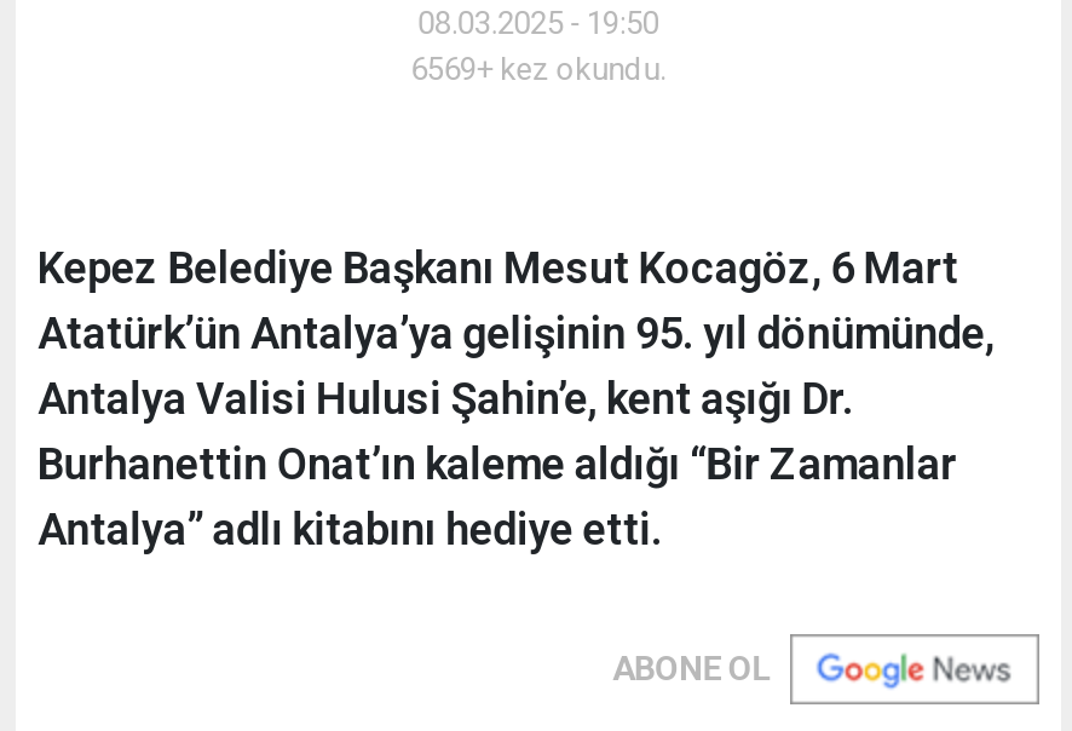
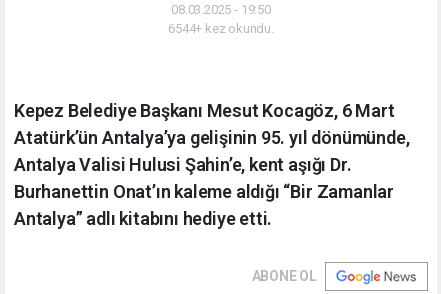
[410,50,666,87] 6569+ kez okundu. -> [168,21,274,36] 6544+ kez okundu.

